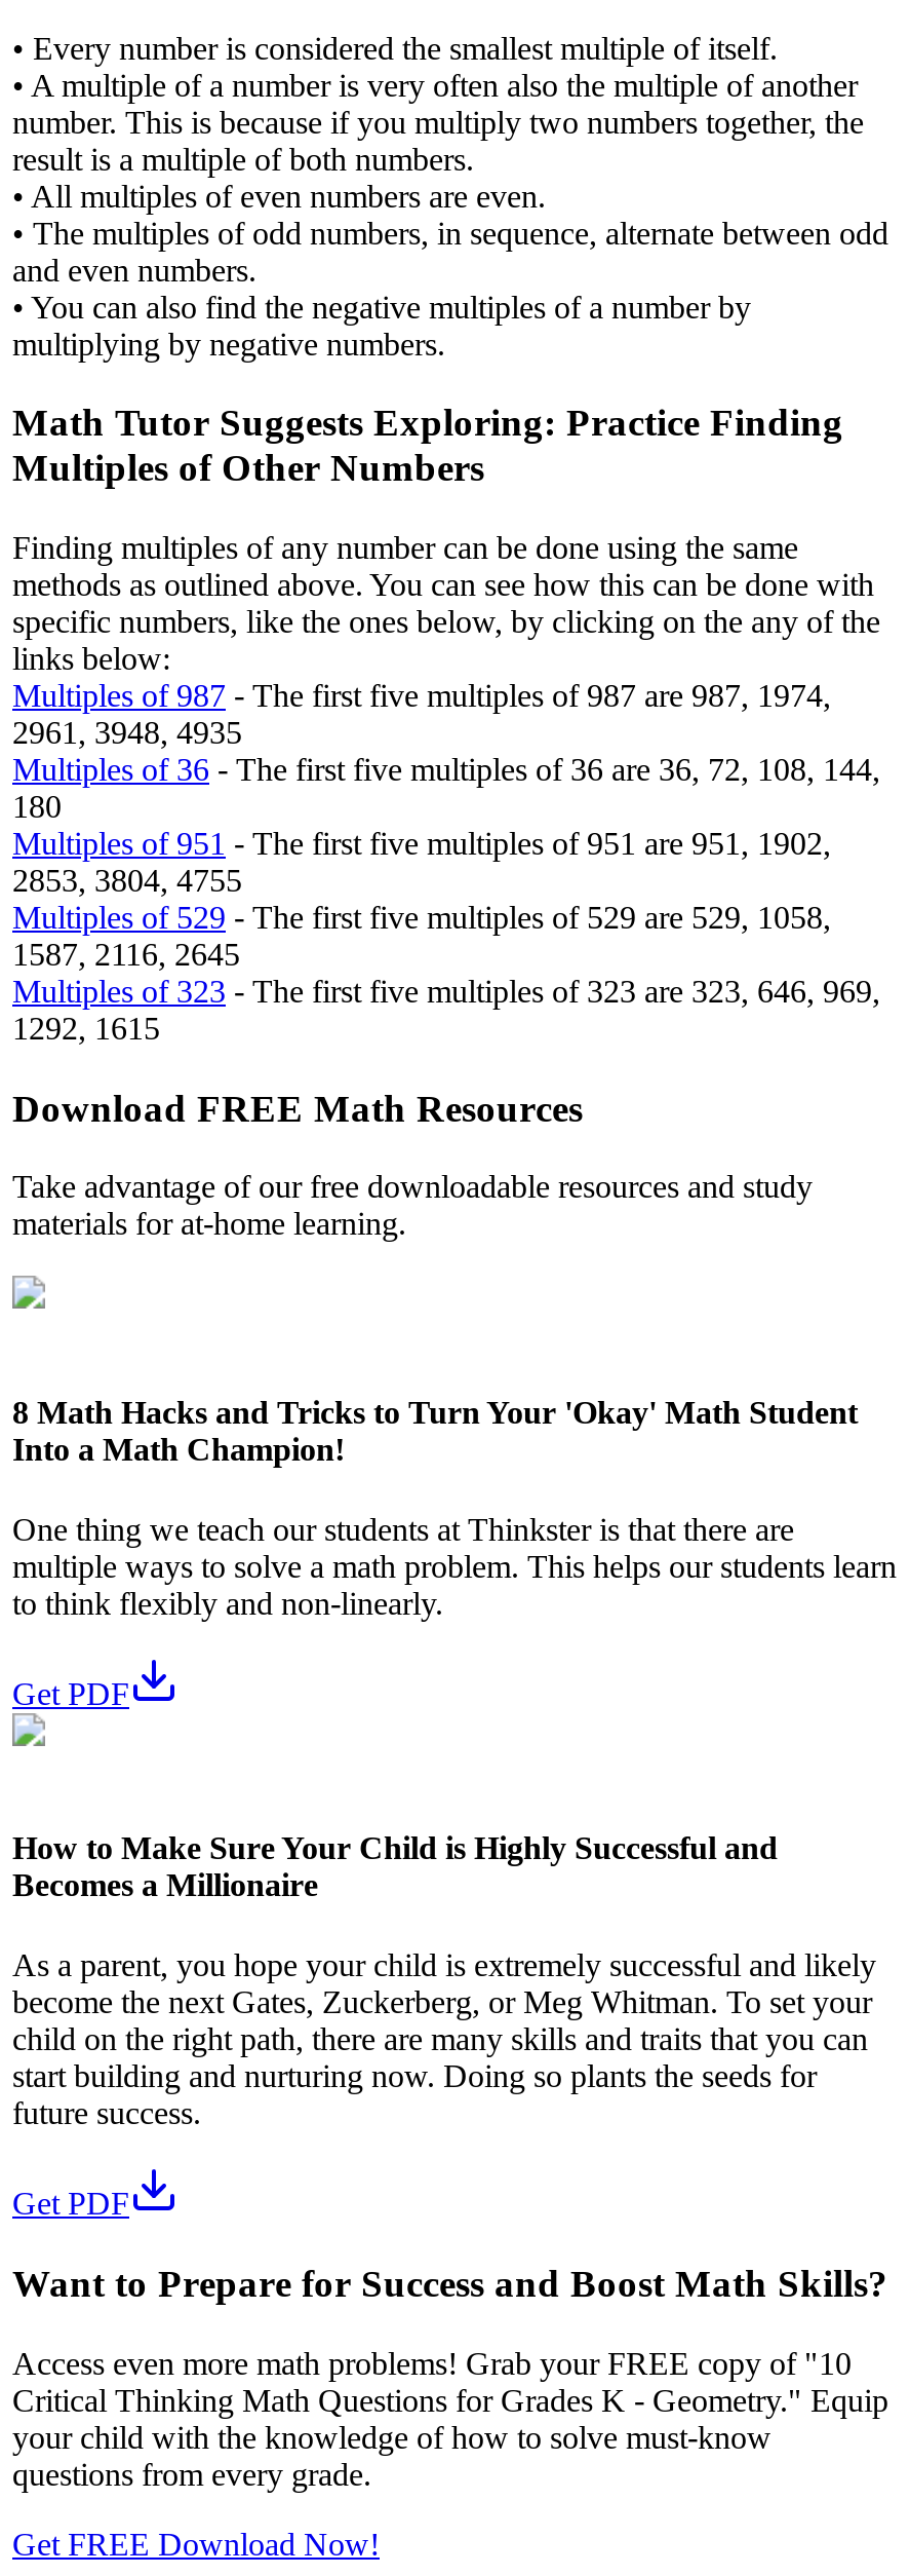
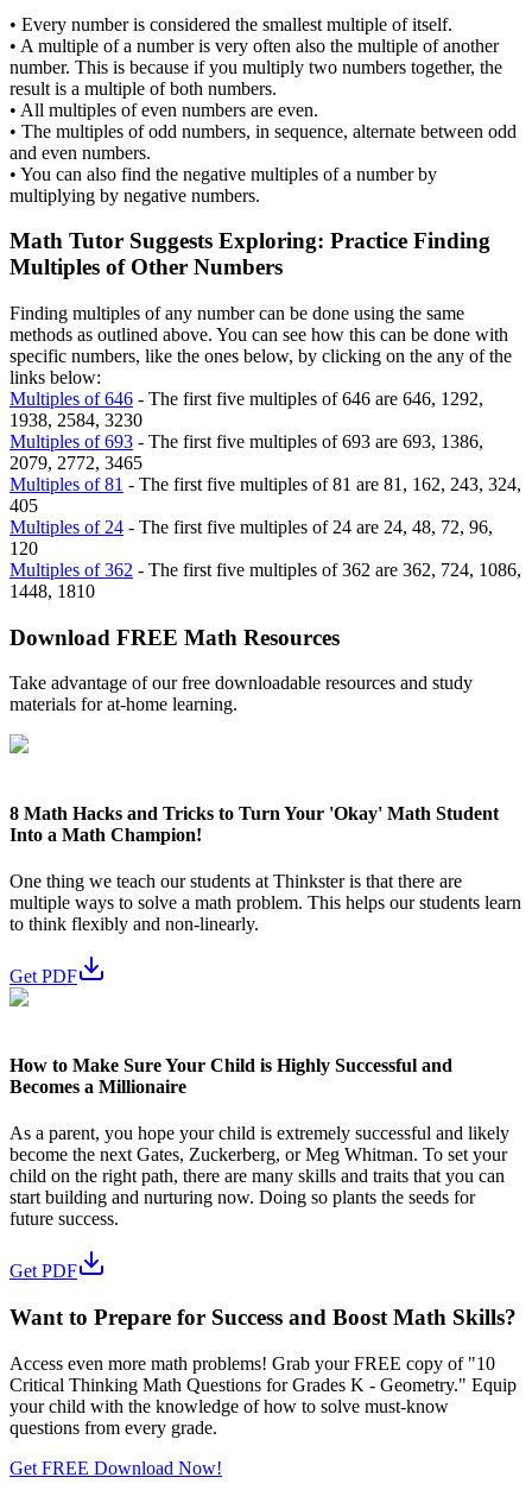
[12,678,880,1045] Multiples of 987 - The first five multiples of 987 are 987, 1974, | 2961, 3948, 4935 | Multiples of 36 - The first five multiples of 36 are 36, 72, 108, 144, | 180 | Multiples of 951 - The first five multiples of 951 are 951, 1902, | 2853, 3804, 4755 | Multiples of 529 - The first five multiples of 529 are 529, 1058, | 1587, 2116, 2645 | Multiples of 323 - The first five multiples of 323 are 323, 646, 969, | 1292, 1615 -> [9,388,521,601] Multiples of 646 - The first five multiples of 646 are 646, 1292, | 1938, 2584, 3230 | Multiples of 693 - The first five multiples of 693 are 693, 1386, | 2079, 2772, 3465 | Multiples of 81 - The first five multiples of 81 are 81, 162, 243, 324, | 405 | Multiples of 24 - The first five multiples of 24 are 24, 48, 72, 96, | 120 | Multiples of 362 - The first five multiples of 362 are 362, 724, 1086, | 1448, 1810

